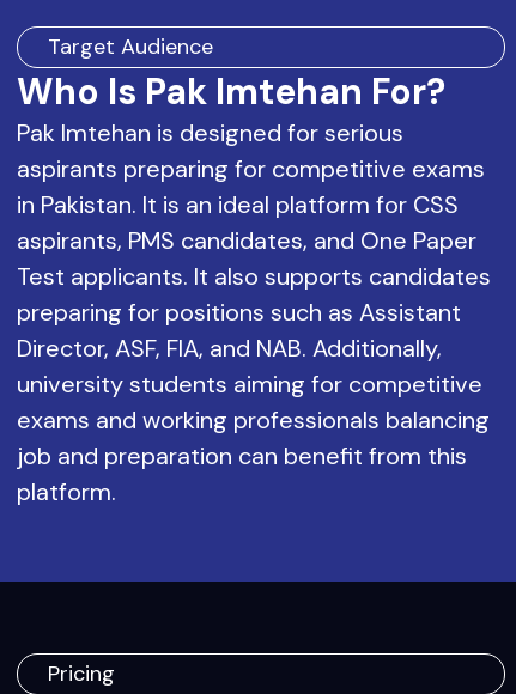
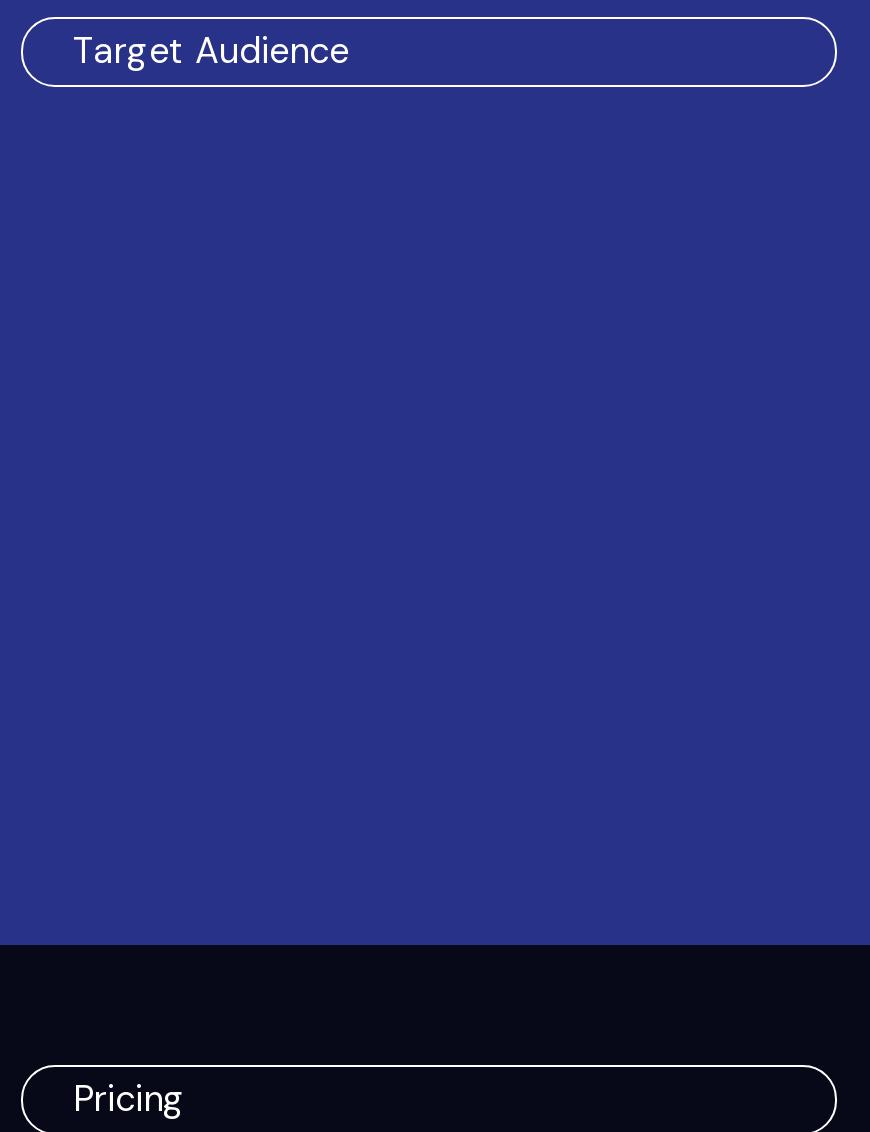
[17,69,491,508] Who Is Pak Imtehan For? | Pak Imtehan is designed for serious | aspirants preparing for competitive exams | in Pakistan. It is an ideal platform for CSS | aspirants, PMS candidates, and One Paper | Test applicants. It also supports candidates | preparing for positions such as Assistant | Director, ASF, FIA, and NAB. Additionally, | university students aiming for competitive | exams and working professionals balancing | job and preparation can benefit from this | platform. -> none

